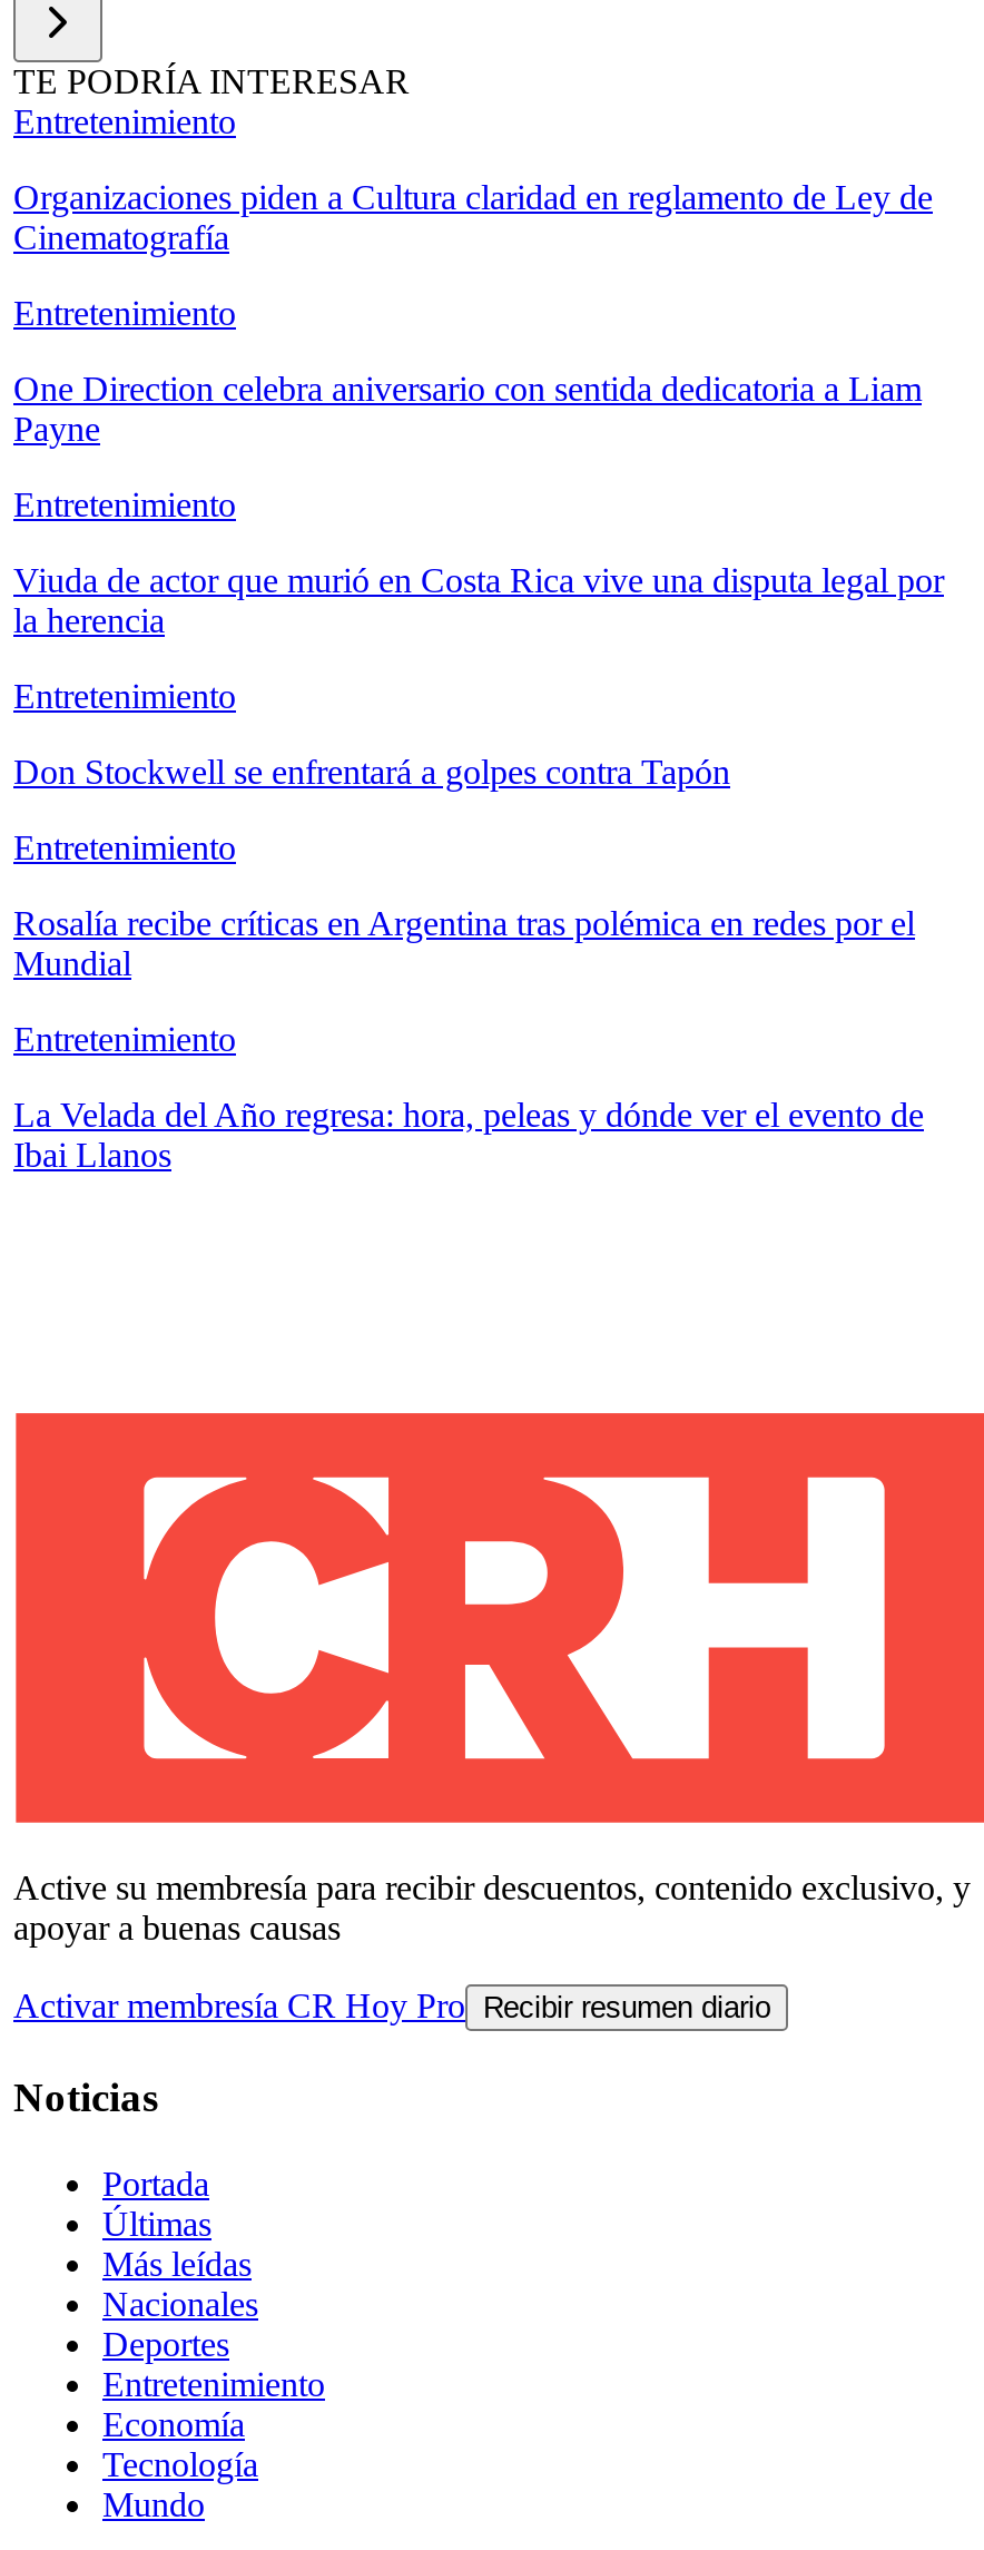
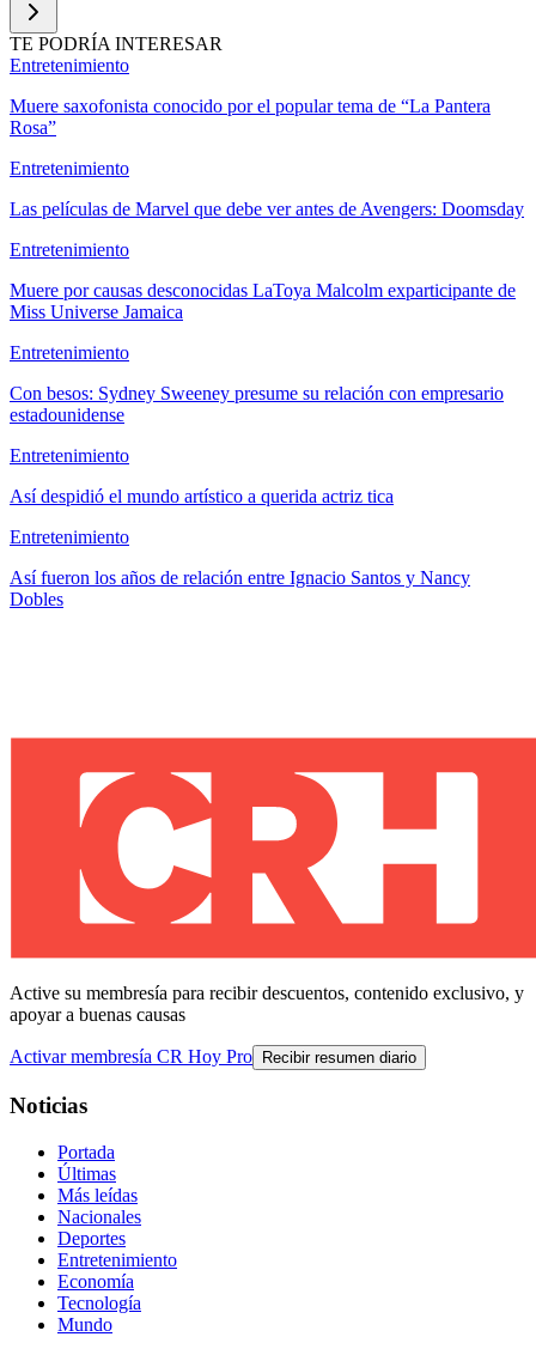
[13,178,933,256] Organizaciones piden a Cultura claridad en reglamento de Ley de | Cinematografía -> [10,96,491,138] Muere saxofonista conocido por el popular tema de “La Pantera | Rosa”
[13,370,922,448] One Direction celebra aniversario con sentida dedicatoria a Liam | Payne -> [10,199,524,219] Las películas de Marvel que debe ver antes de Avengers: Doomsday
[13,561,944,639] Viuda de actor que murió en Costa Rica vive una disputa legal por | la herencia -> [10,280,516,322] Muere por causas desconocidas LaToya Malcolm exparticipante de | Miss Universe Jamaica
[13,753,730,791] Don Stockwell se enfrentará a golpes contra Tapón -> [10,383,504,425] Con besos: Sydney Sweeney presume su relación con empresario | estadounidense
[13,904,915,982] Rosalía recibe críticas en Argentina tras polémica en redes por el | Mundial -> [10,486,394,506] Así despidió el mundo artístico a querida actriz tica
[13,1096,924,1174] La Velada del Año regresa: hora, peleas y dónde ver el evento de | Ibai Llanos -> [10,567,470,609] Así fueron los años de relación entre Ignacio Santos y Nancy | Dobles

